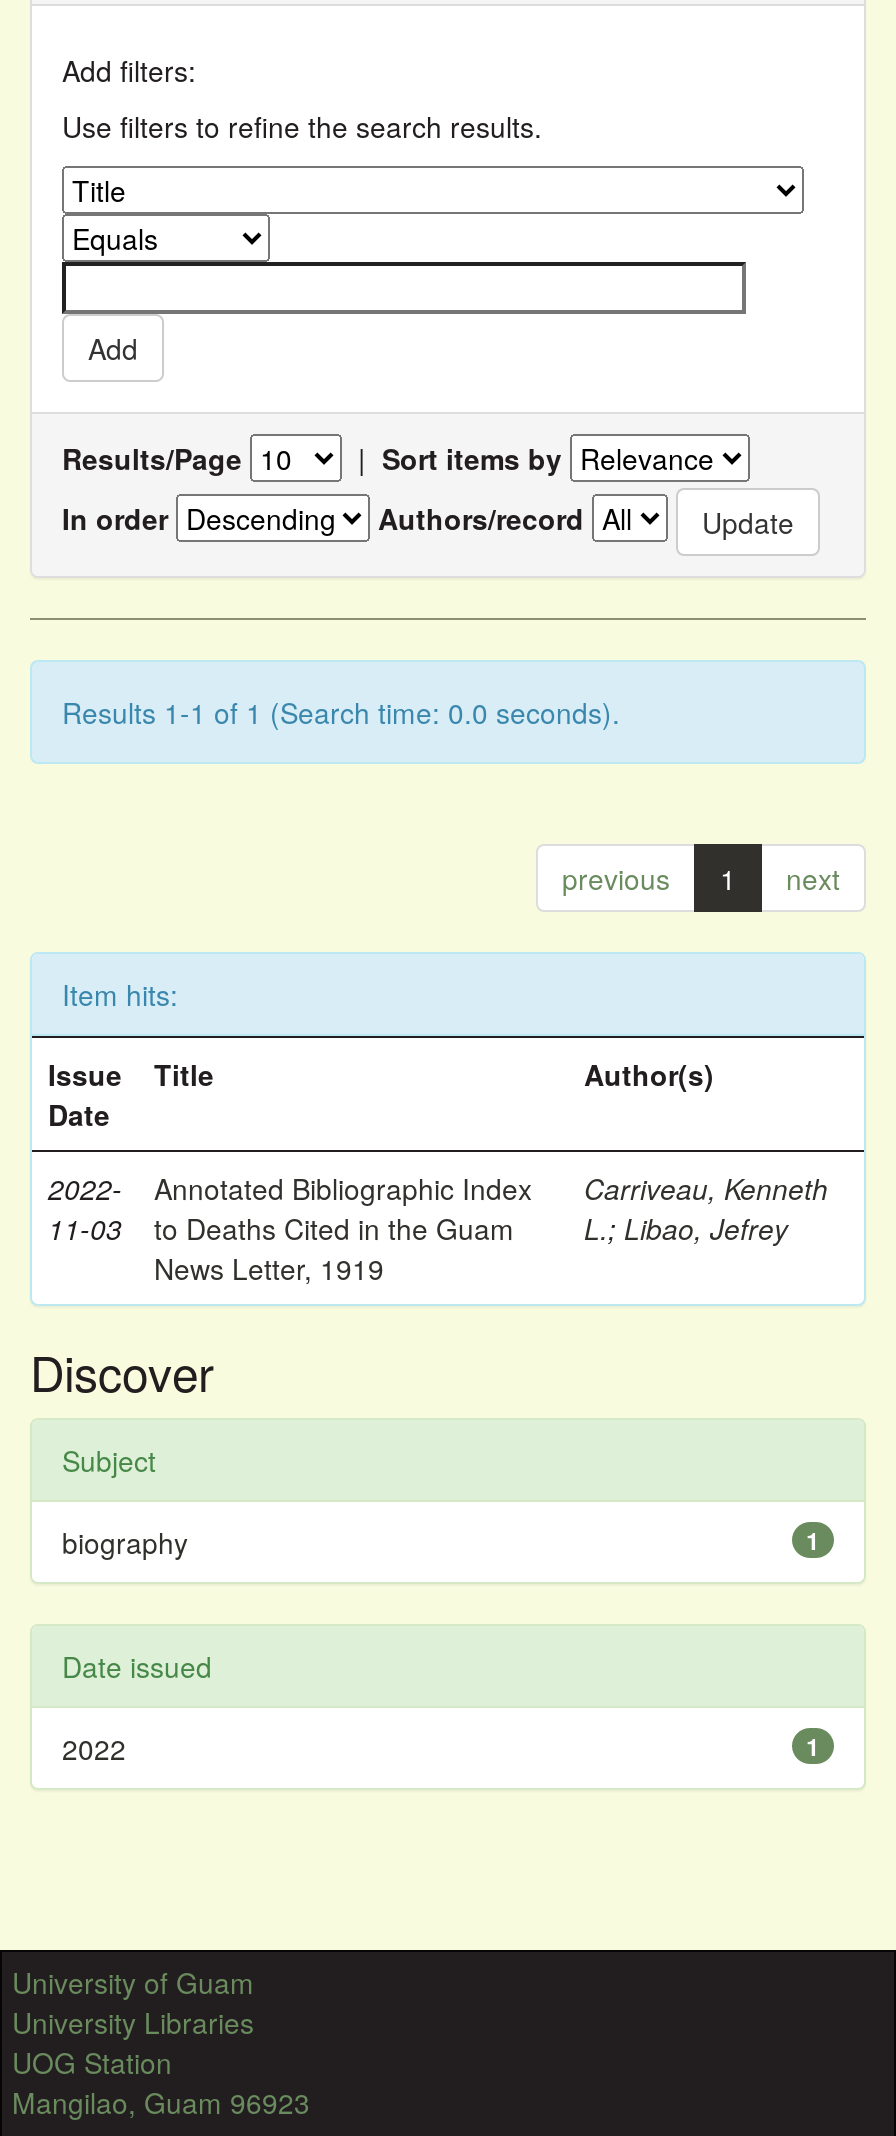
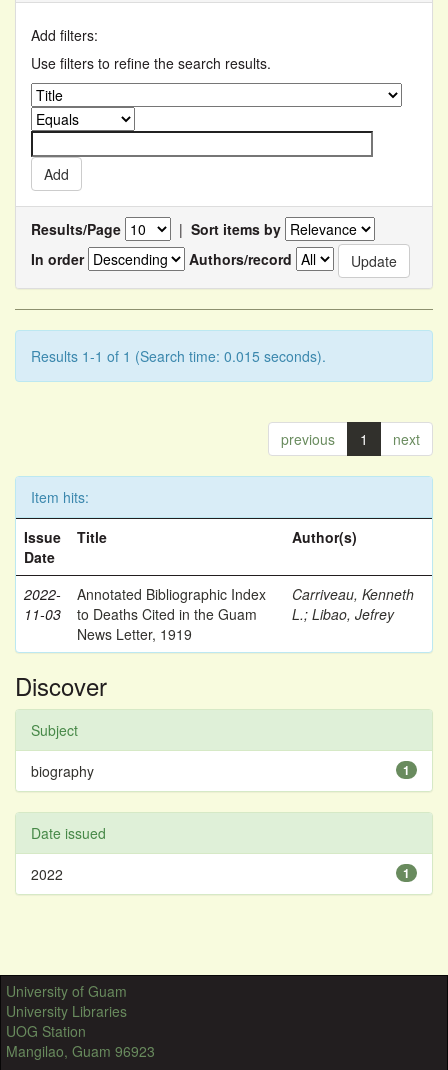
[62,692,620,732] Results 1-1 of 1 (Search time: 0.0 seconds). -> [31,346,326,366] Results 1-1 of 1 (Search time: 0.015 seconds).

